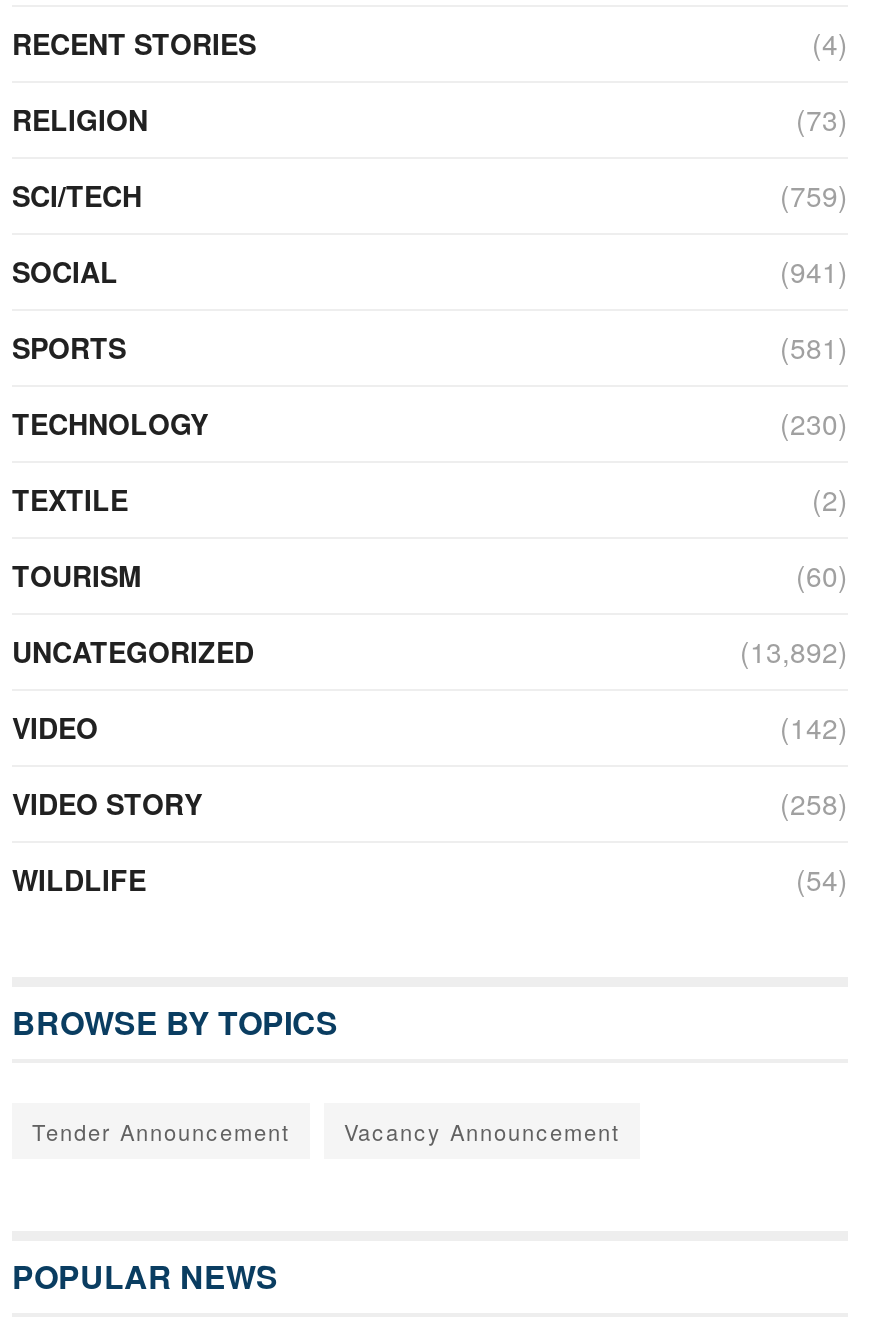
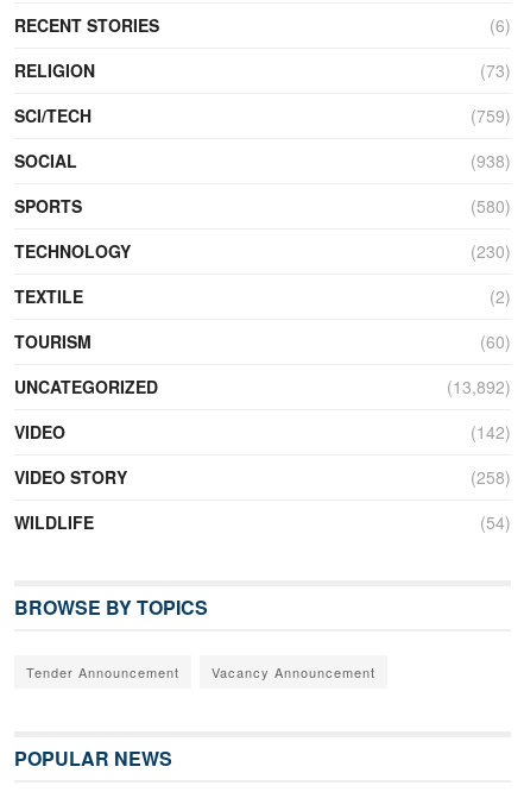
[812,23,848,63] (4) -> [490,13,511,37] (6)
[780,251,848,291] (941) -> [471,149,511,173] (938)
[780,327,848,367] (581) -> [471,194,511,218] (580)

